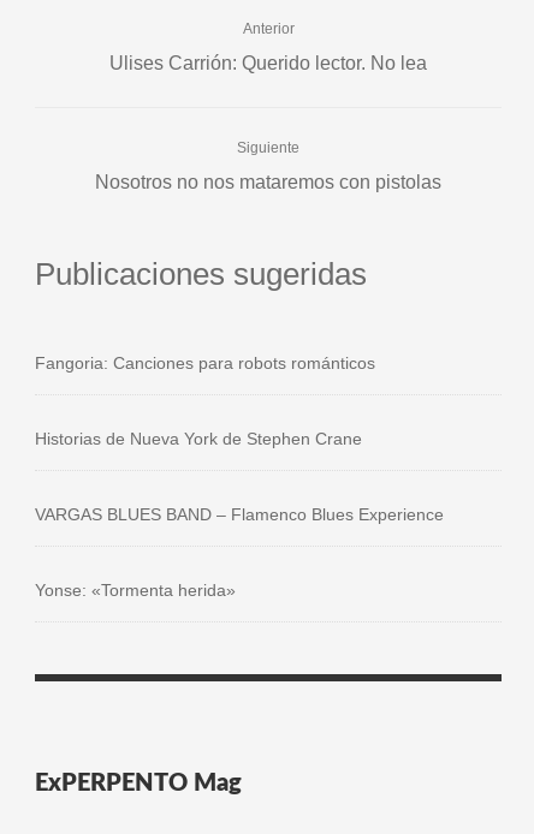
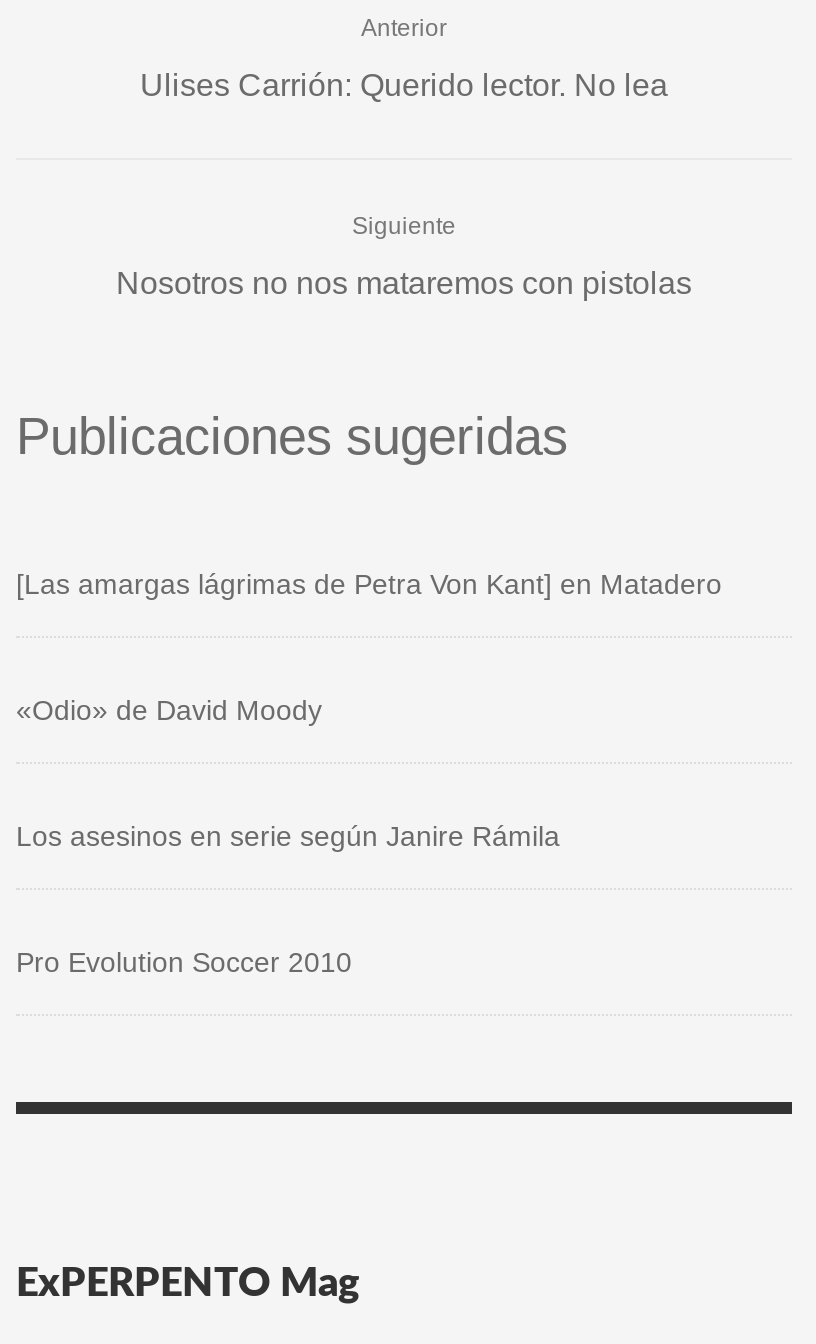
[35,353,375,372] Fangoria: Canciones para robots románticos -> [16,568,722,600] [Las amargas lágrimas de Petra Von Kant] en Matadero
[35,429,362,448] Historias de Nueva York de Stephen Crane -> [16,694,322,726] «Odio» de David Moody
[35,504,444,524] VARGAS BLUES BAND – Flamenco Blues Experience -> [16,820,560,852] Los asesinos en serie según Janire Rámila
[35,580,236,599] Yonse: «Tormenta herida» -> [16,946,352,978] Pro Evolution Soccer 2010

